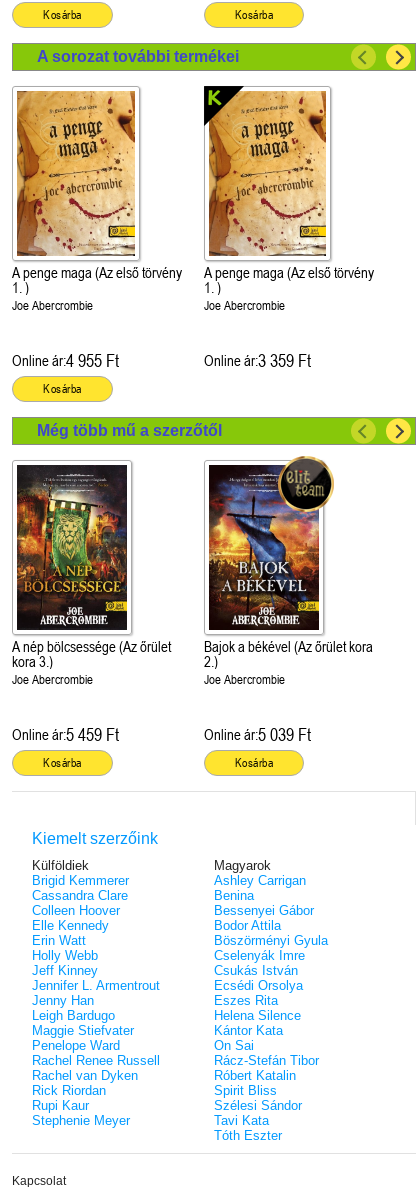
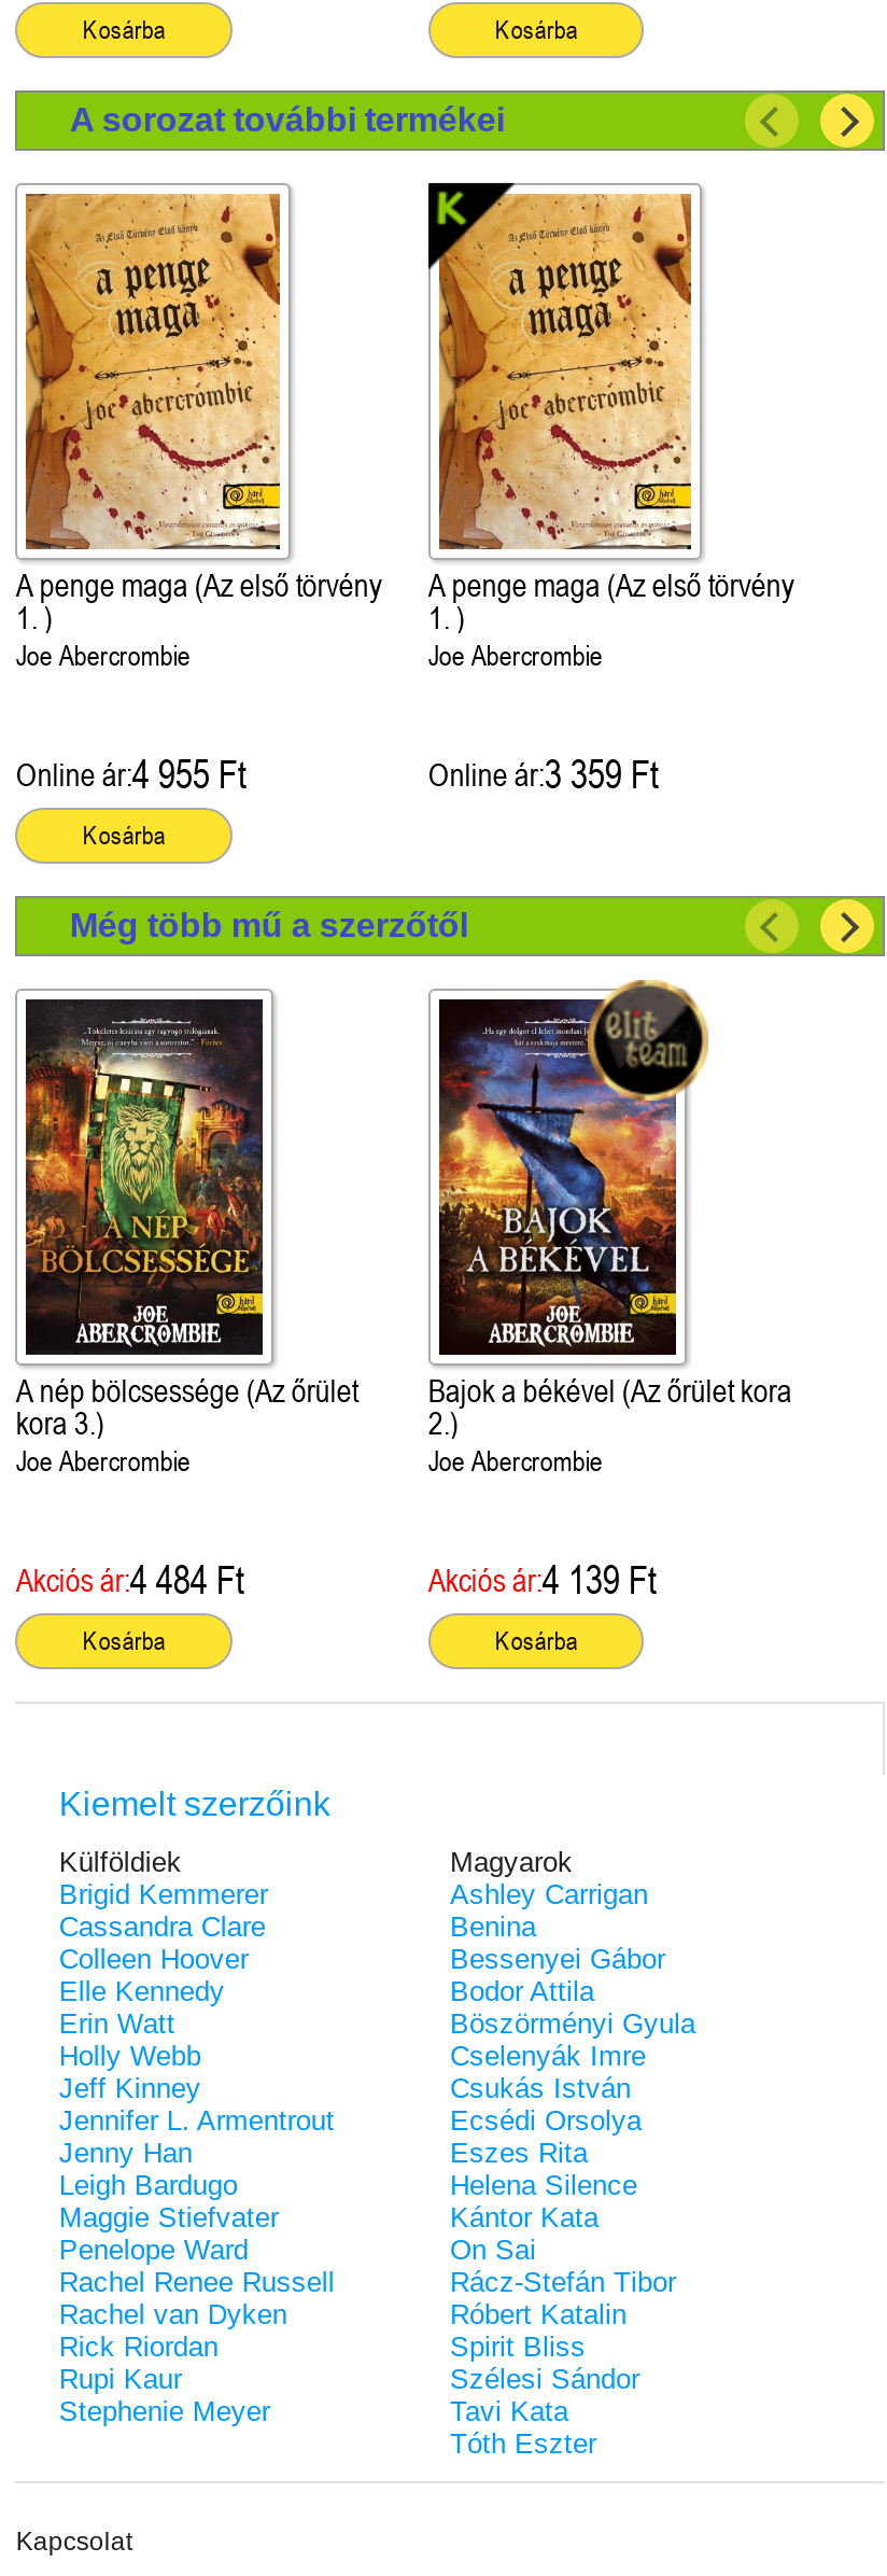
[12,724,119,745] Online ár:5 459 Ft -> [16,1558,244,1603] Akciós ár:4 484 Ft
[204,724,311,745] Online ár:5 039 Ft -> [428,1558,656,1603] Akciós ár:4 139 Ft

